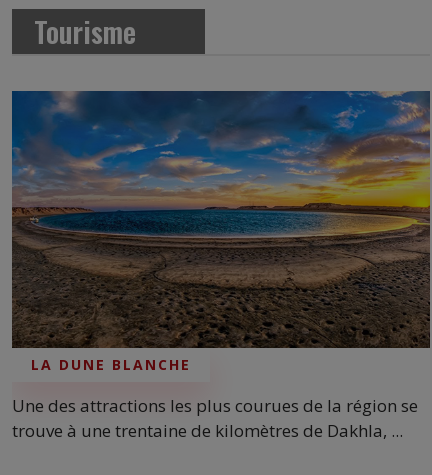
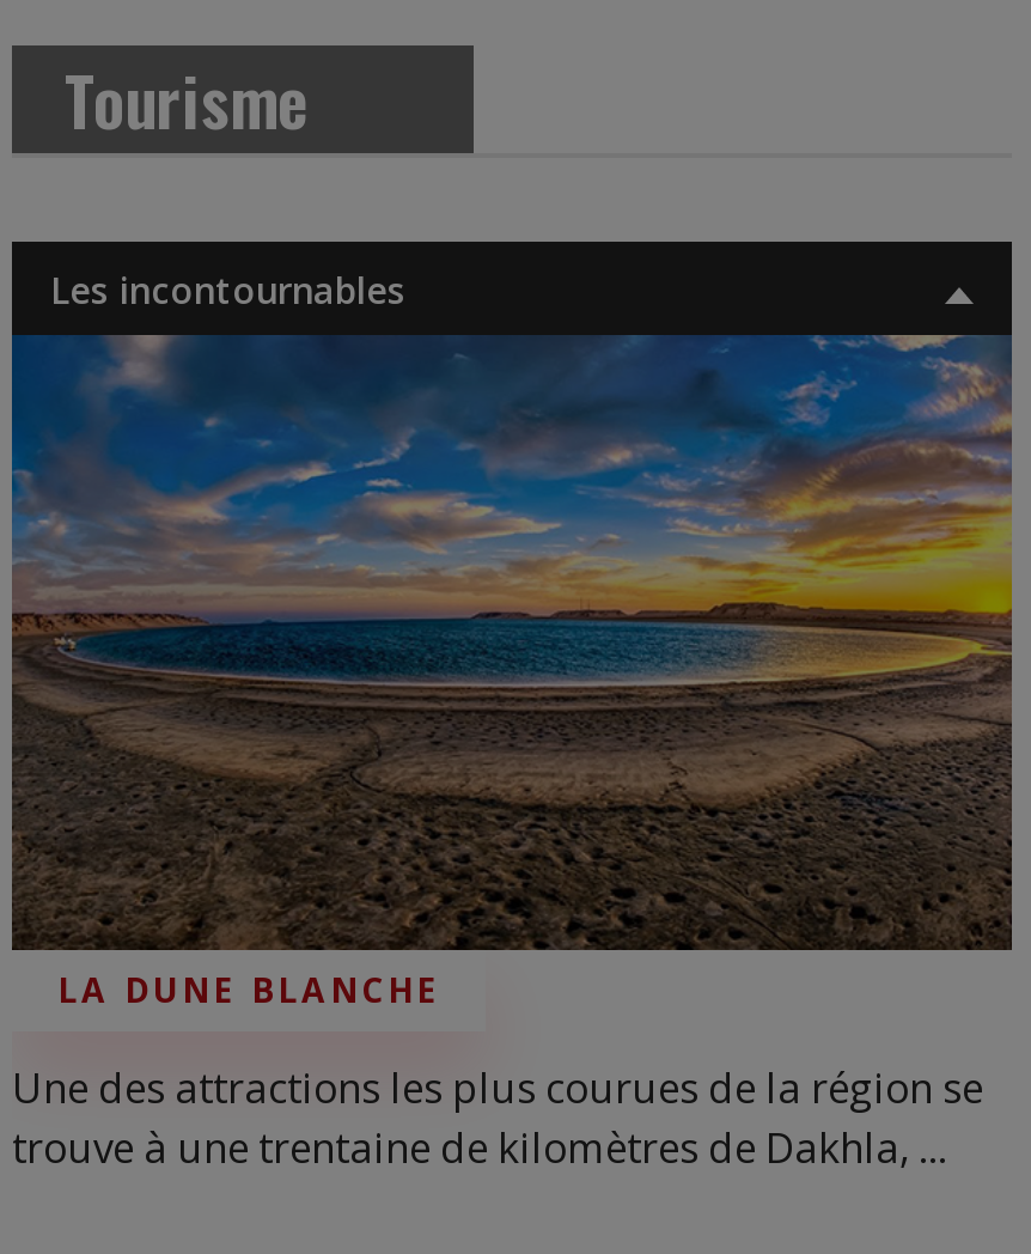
none -> [50,265,407,313] Les incontournables

